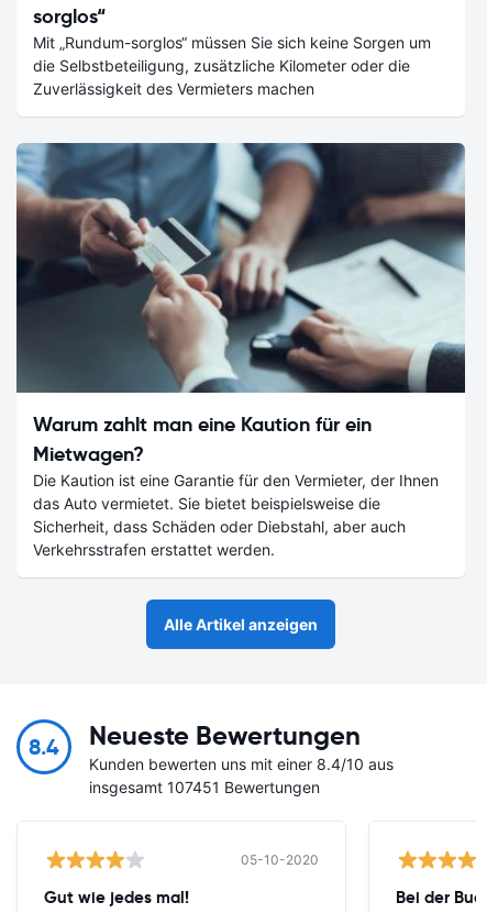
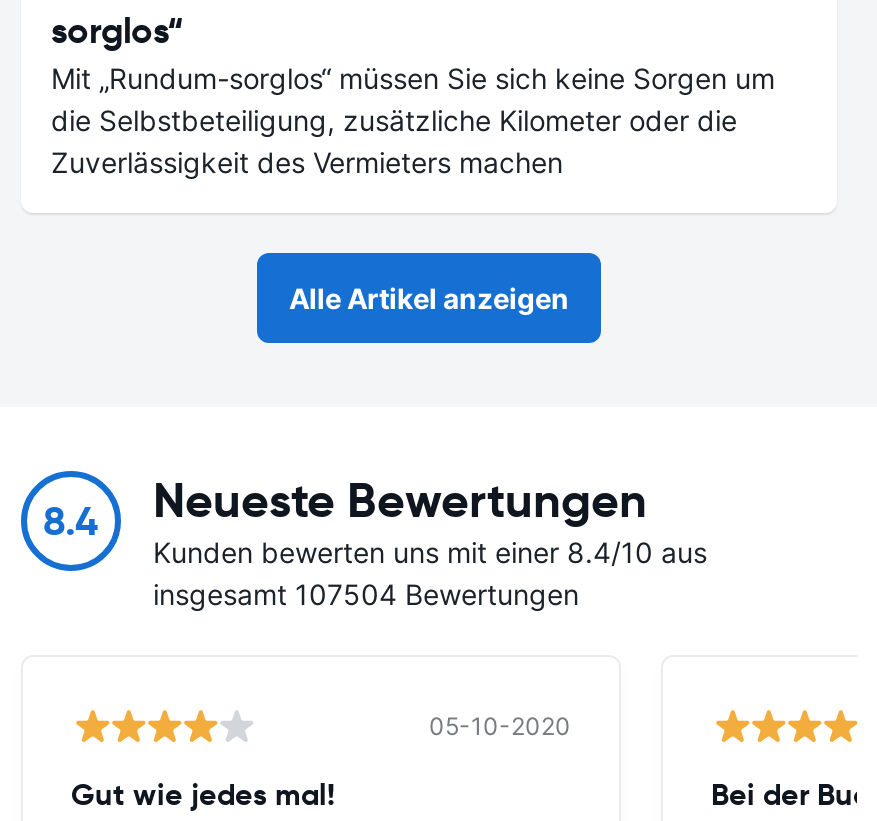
[15,142,466,559] [image] | Warum zahlt man eine Kaution für ein | Mietwagen? | Die Kaution ist eine Garantie für den Vermieter, der Ihnen | das Auto vermietet. Sie bietet beispielsweise die | Sicherheit, dass Schäden oder Diebstahl, aber auch | Verkehrsstrafen erstattet werden. -> none
[89,778,320,796] insgesamt 107451 Bewertungen -> [153,577,579,611] insgesamt 107504 Bewertungen

